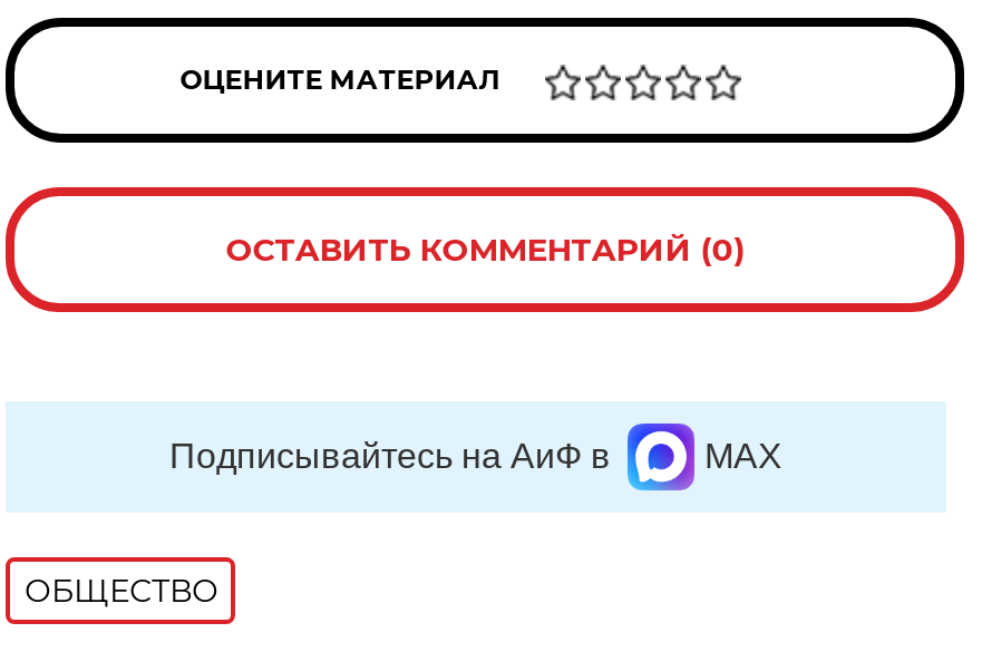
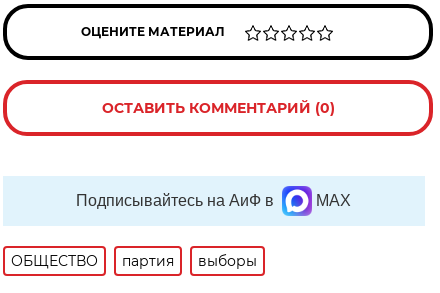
none -> [122,252,257,270] партия | выборы

